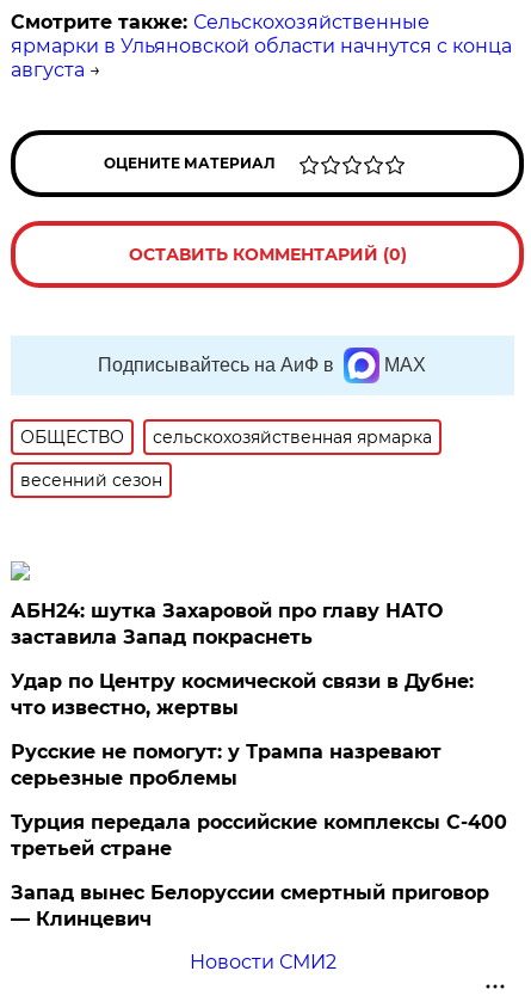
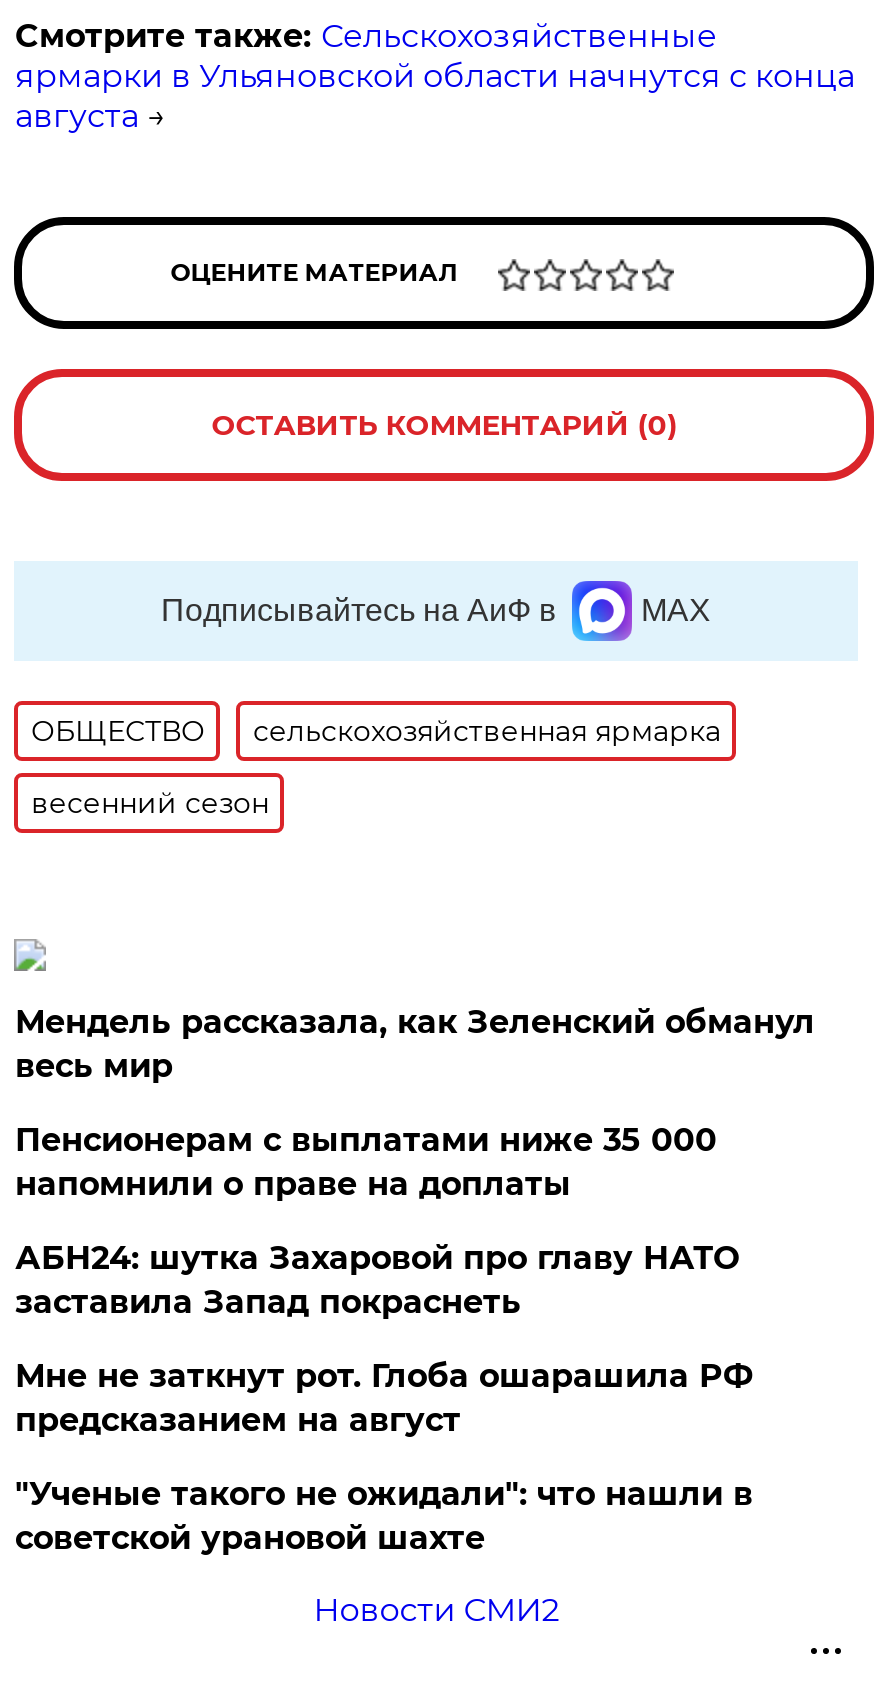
none -> [15,1003,815,1203] Мендель рассказала, как Зеленский обманул | весь мир | Пенсионерам с выплатами ниже 35 000 | напомнили о праве на доплаты
moved [11,599,443,648] -> [15,1239,739,1321]: АБН24: шутка Захаровой про главу НАТО | заставила Запад покраснеть
[11,670,508,930] Удар по Центру космической связи в Дубне: | что известно, жертвы | Русские не помогут: у Трампа назревают | серьезные проблемы | Турция передала российские комплексы С-400 | третьей стране | Запад вынес Белоруссии смертный приговор | — Клинцевич -> [15,1357,753,1557] Мне не заткнут рот. Глоба ошарашила РФ | предсказанием на август | "Ученые такого не ожидали": что нашли в | советской урановой шахте

